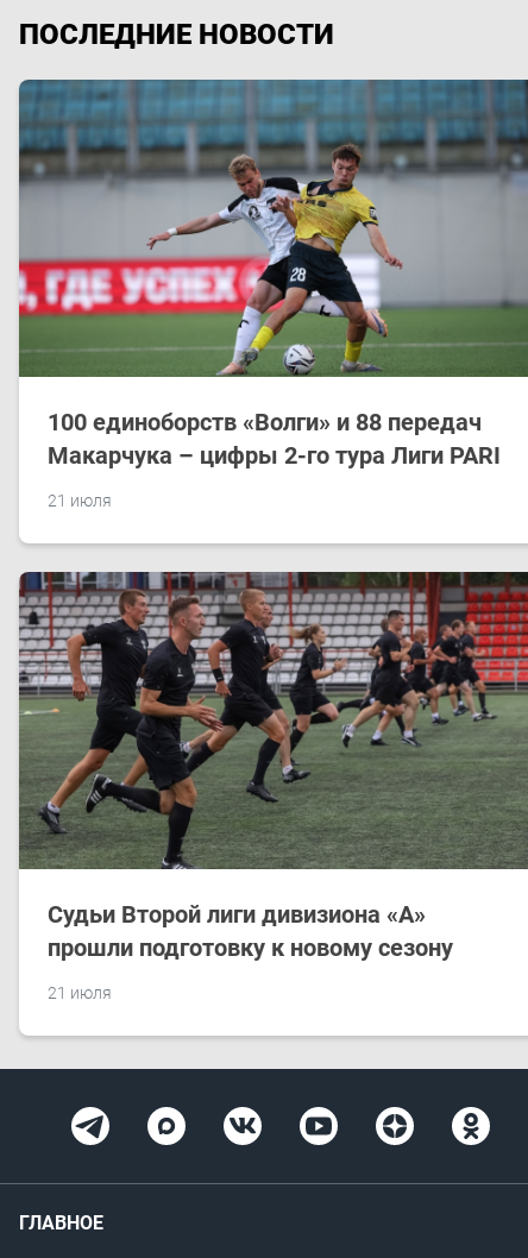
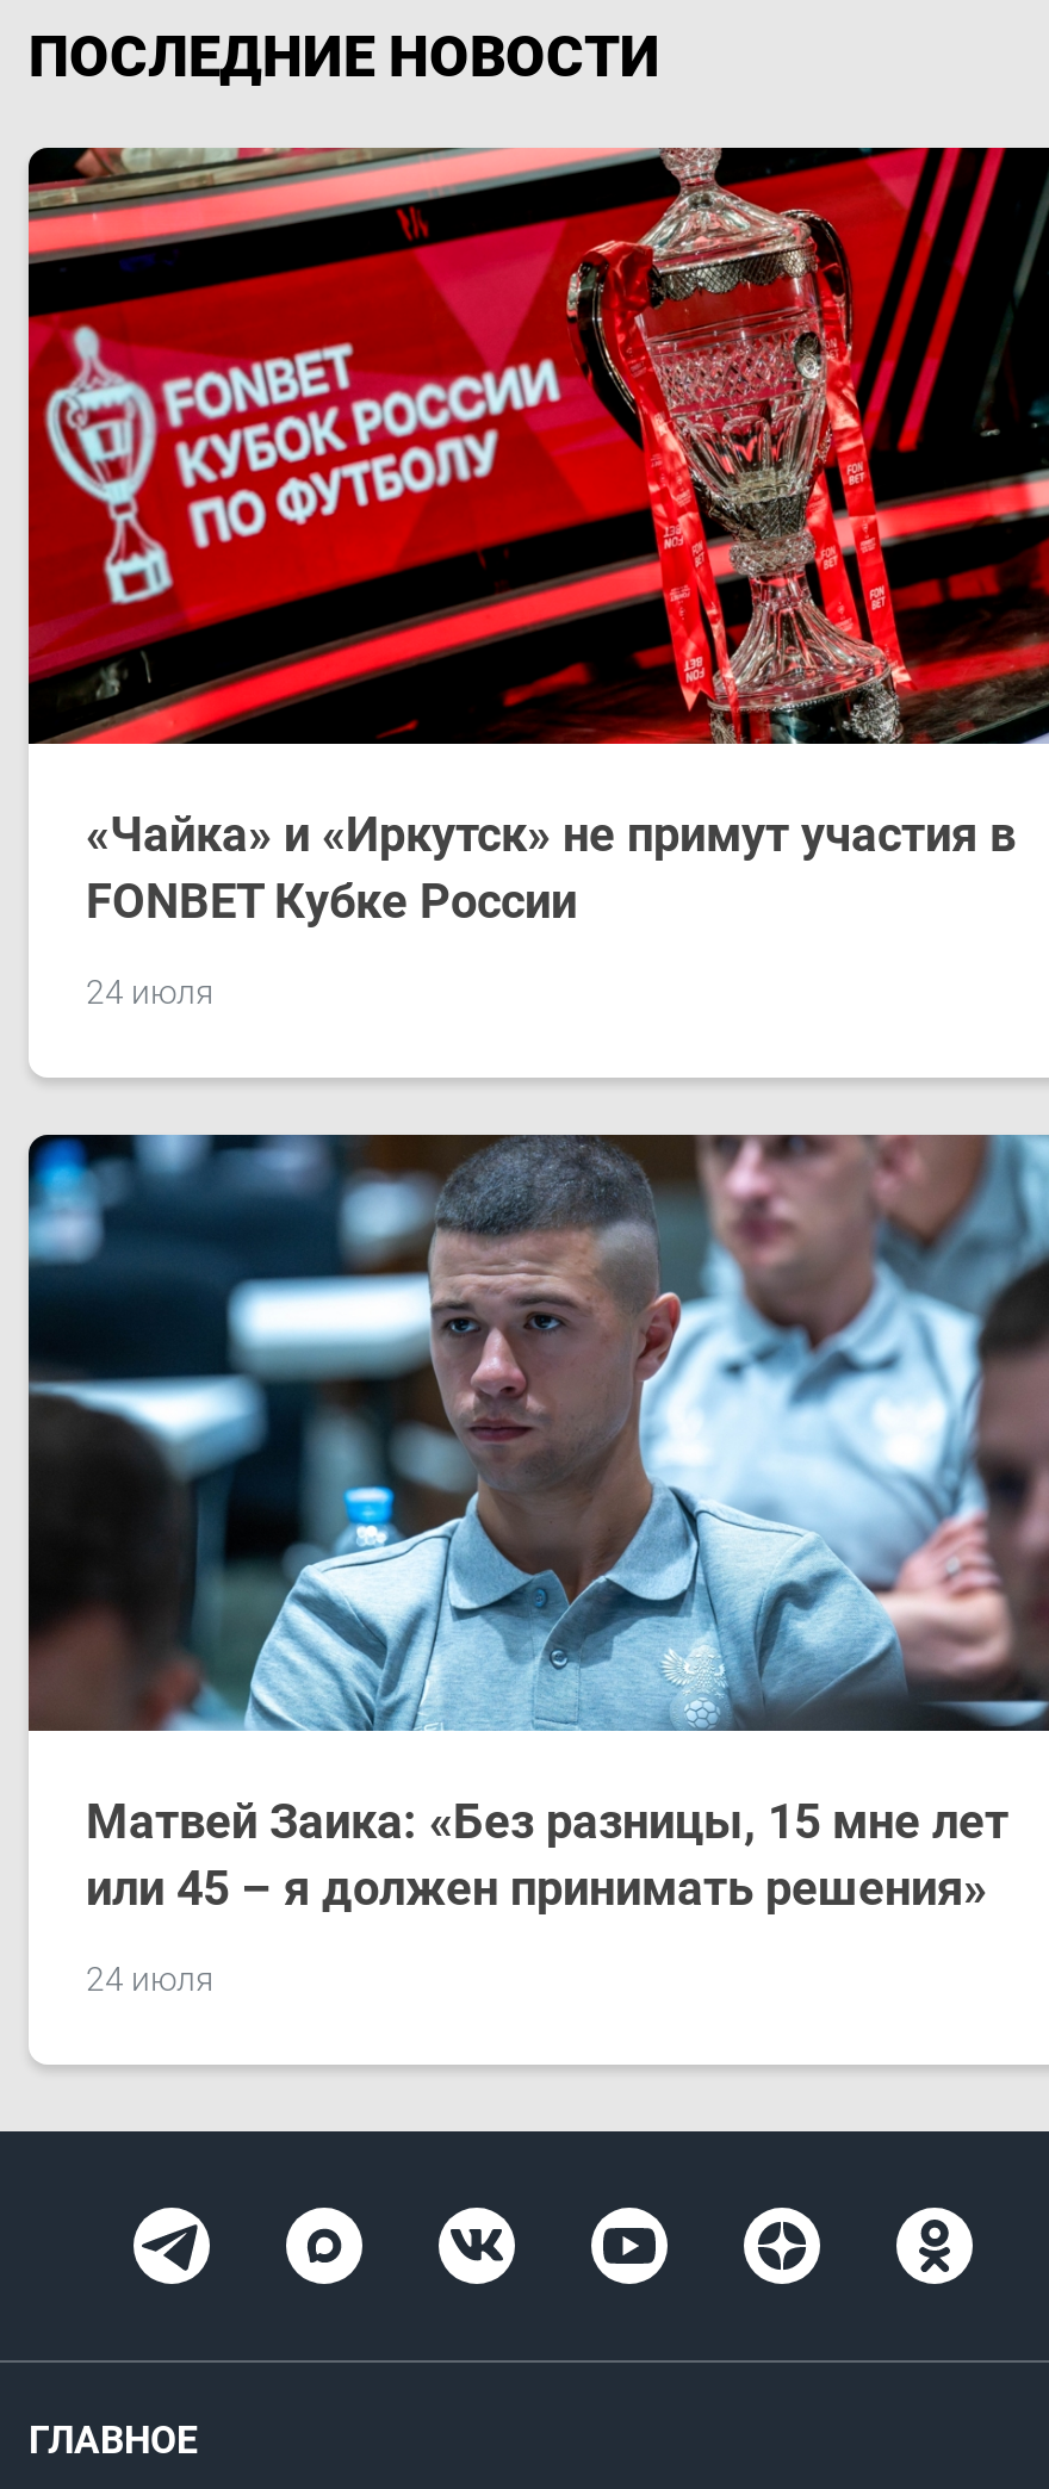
[18,78,524,470] [image] | 100 единоборств «Волги» и 88 передач | Макарчука – цифры 2-го тура Лиги PARI -> [26,145,1042,930] [image] | «Чайка» и «Иркутск» не примут участия в | FONBET Кубке России
[48,491,112,510] 21 июля -> [86,973,215,1011] 24 июля
[18,571,524,962] [image] | Судьи Второй лиги дивизиона «А» | прошли подготовку к новому сезону -> [26,1132,1042,1917] [image] | Матвей Заика: «Без разницы, 15 мне лет | или 45 – я должен принимать решения»
[48,983,112,1002] 21 июля -> [86,1960,215,1998] 24 июля

